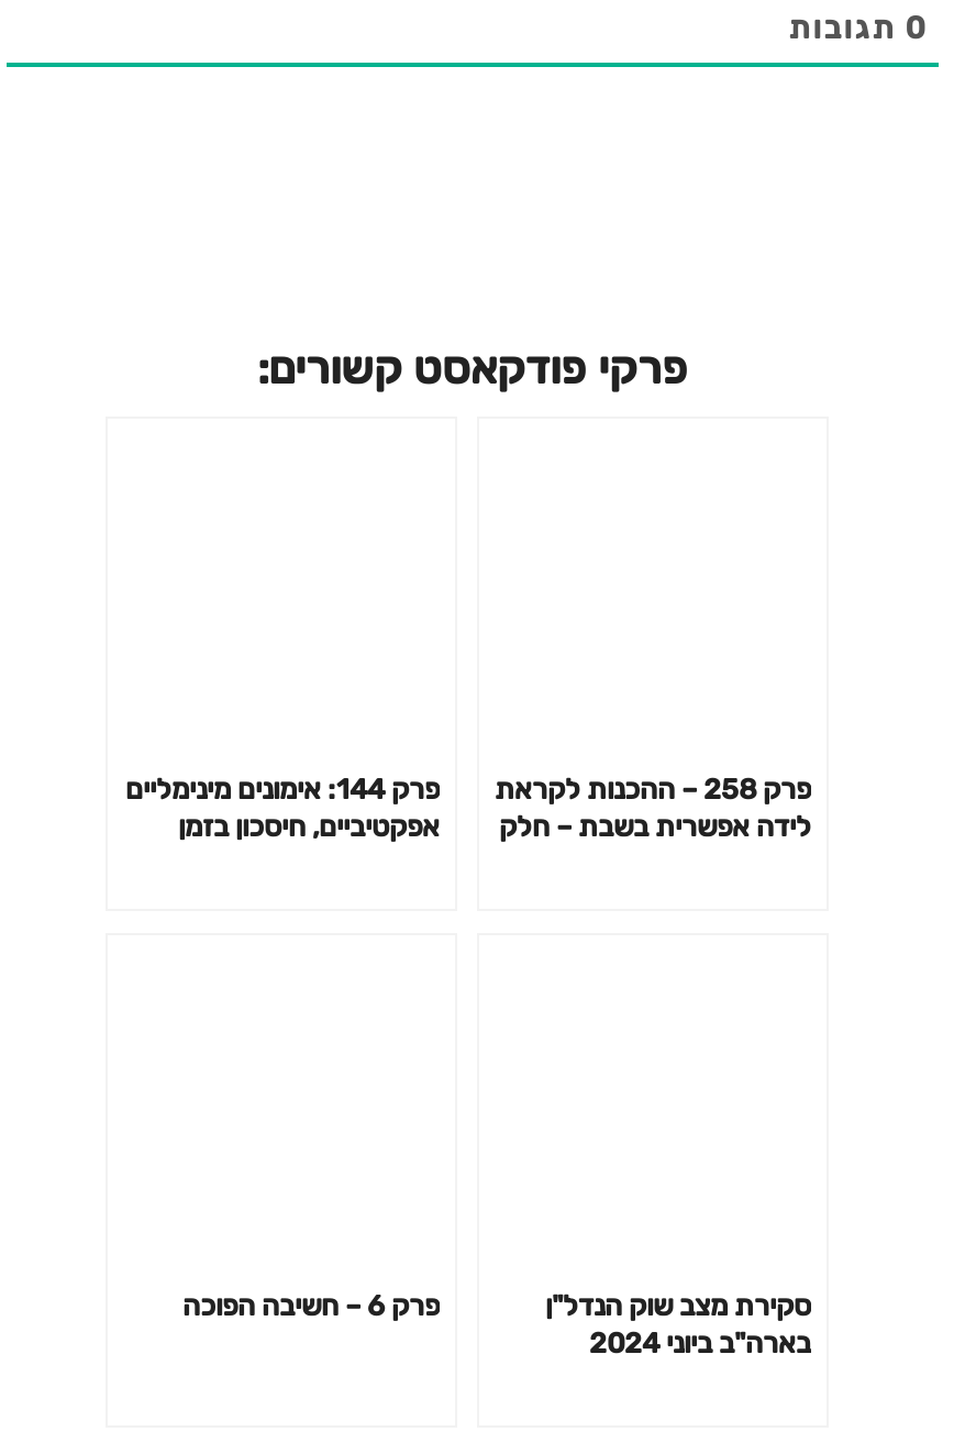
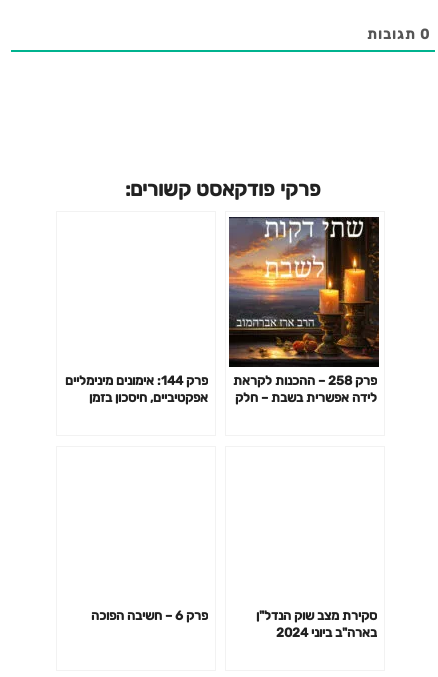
none -> [228,216,380,368] [image]

